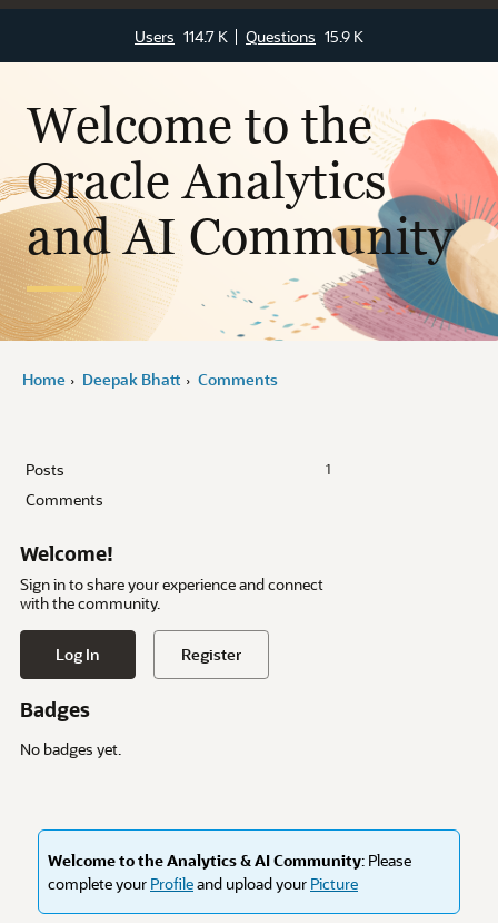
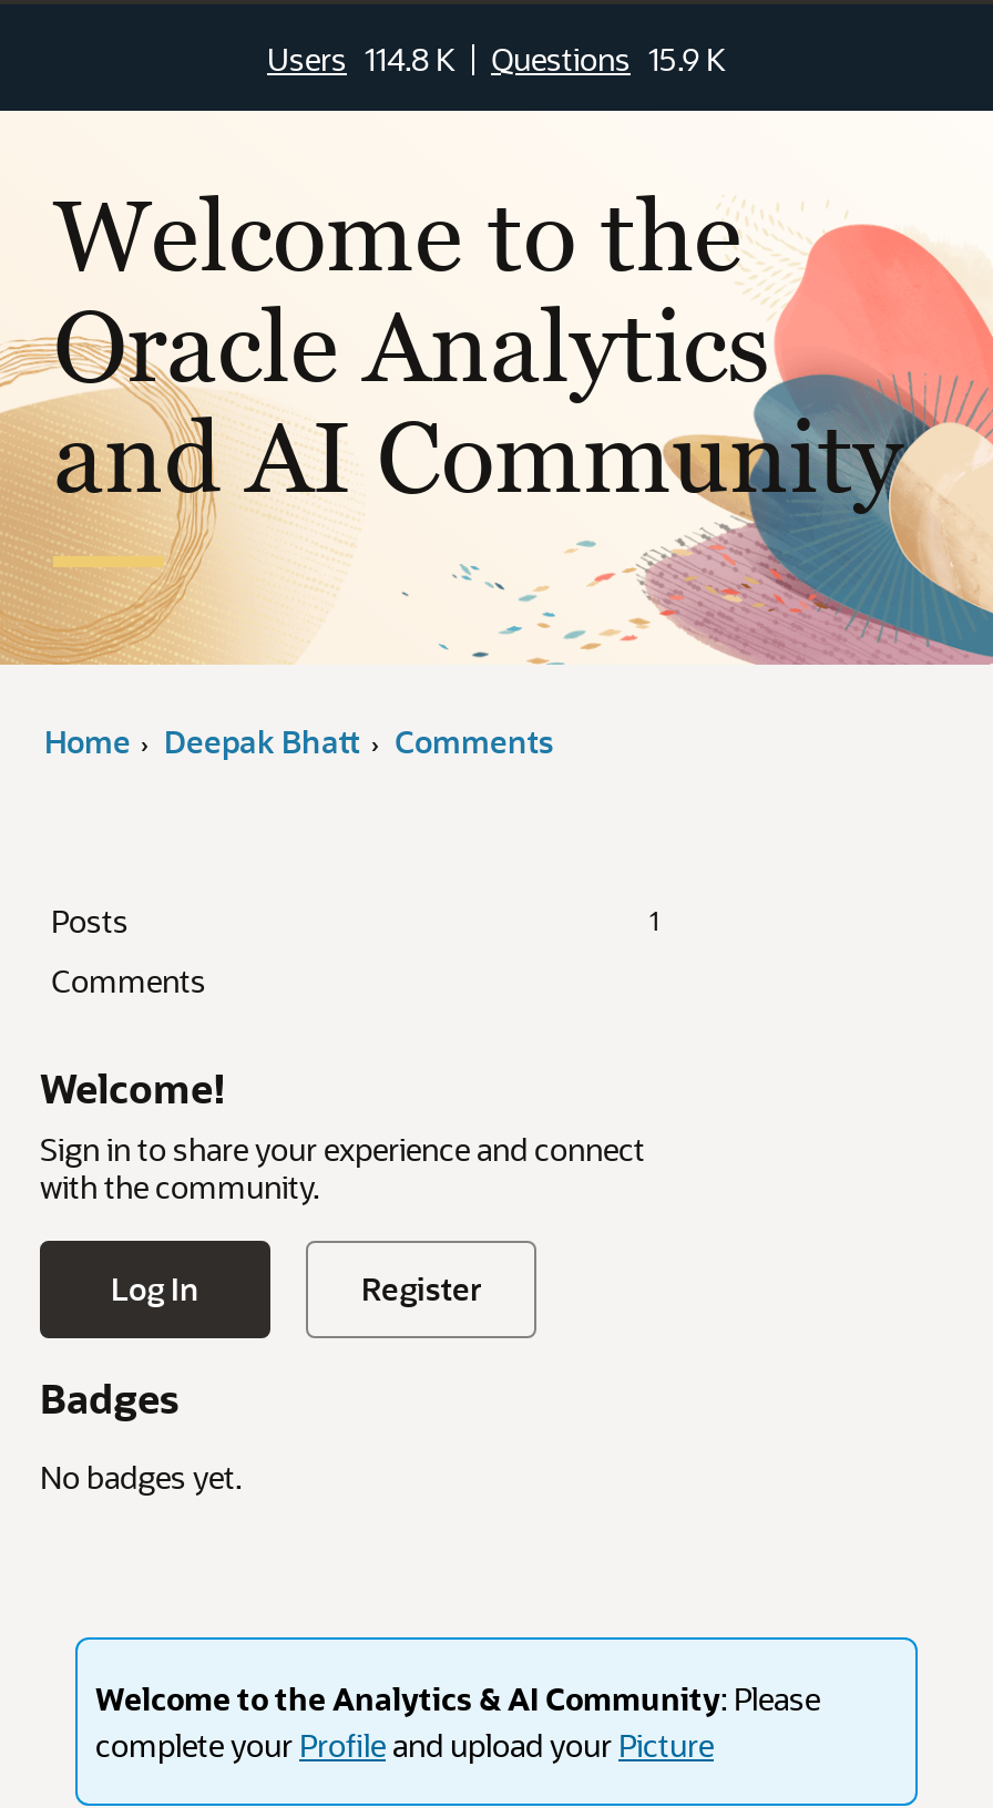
[135,25,363,46] Users 114.7 K Questions 15.9 K -> [267,37,726,79] Users 114.8 K Questions 15.9 K

